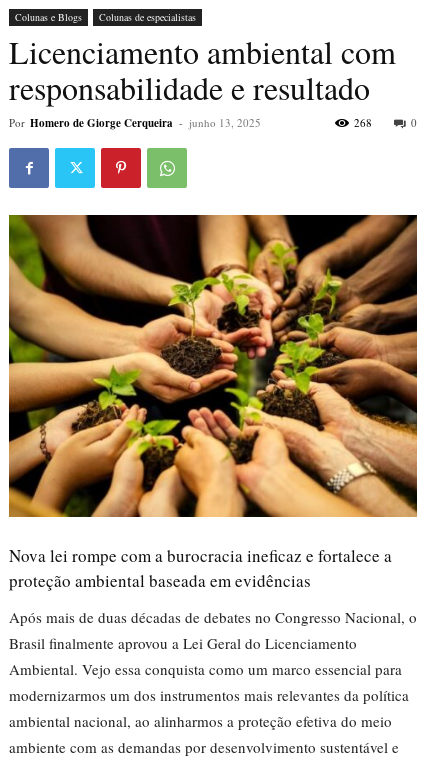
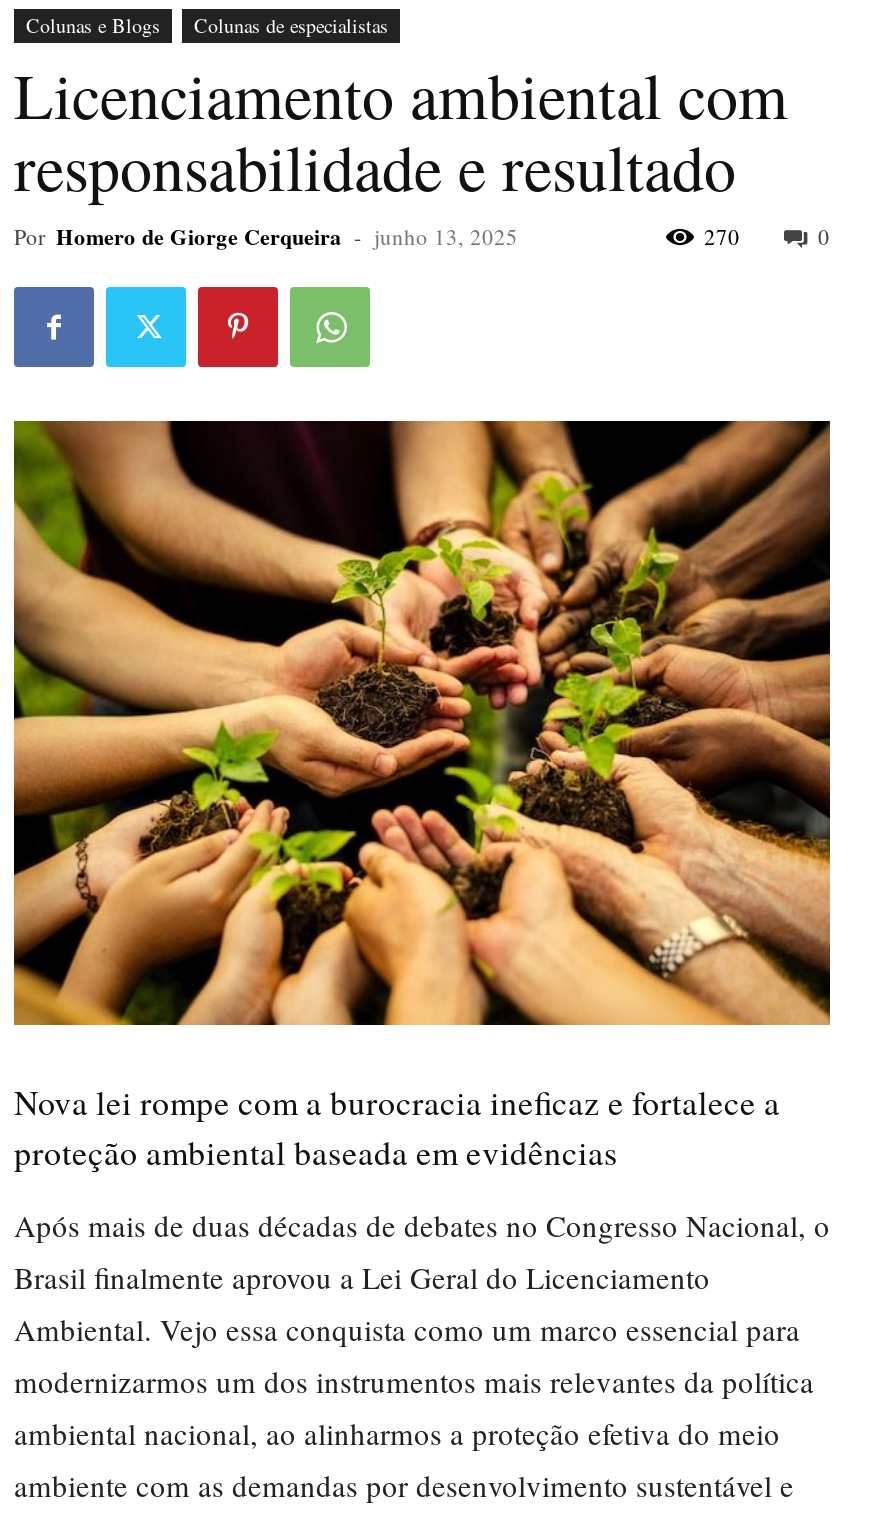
[354,115,372,130] 268 -> [704,220,740,250] 270

